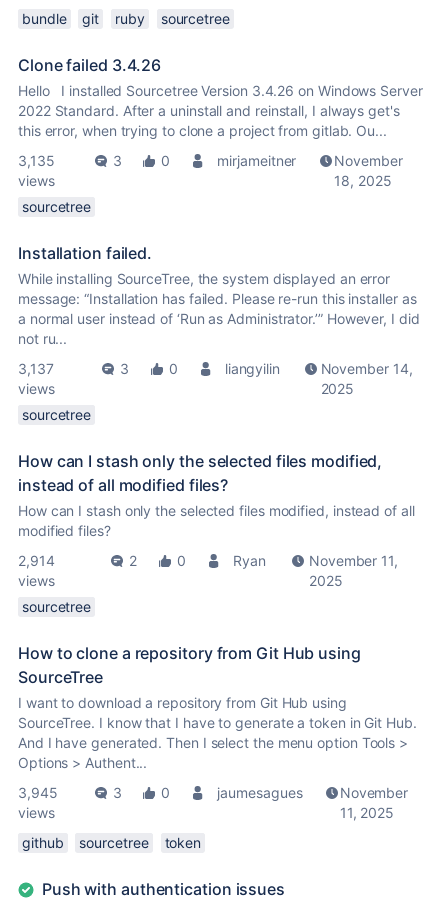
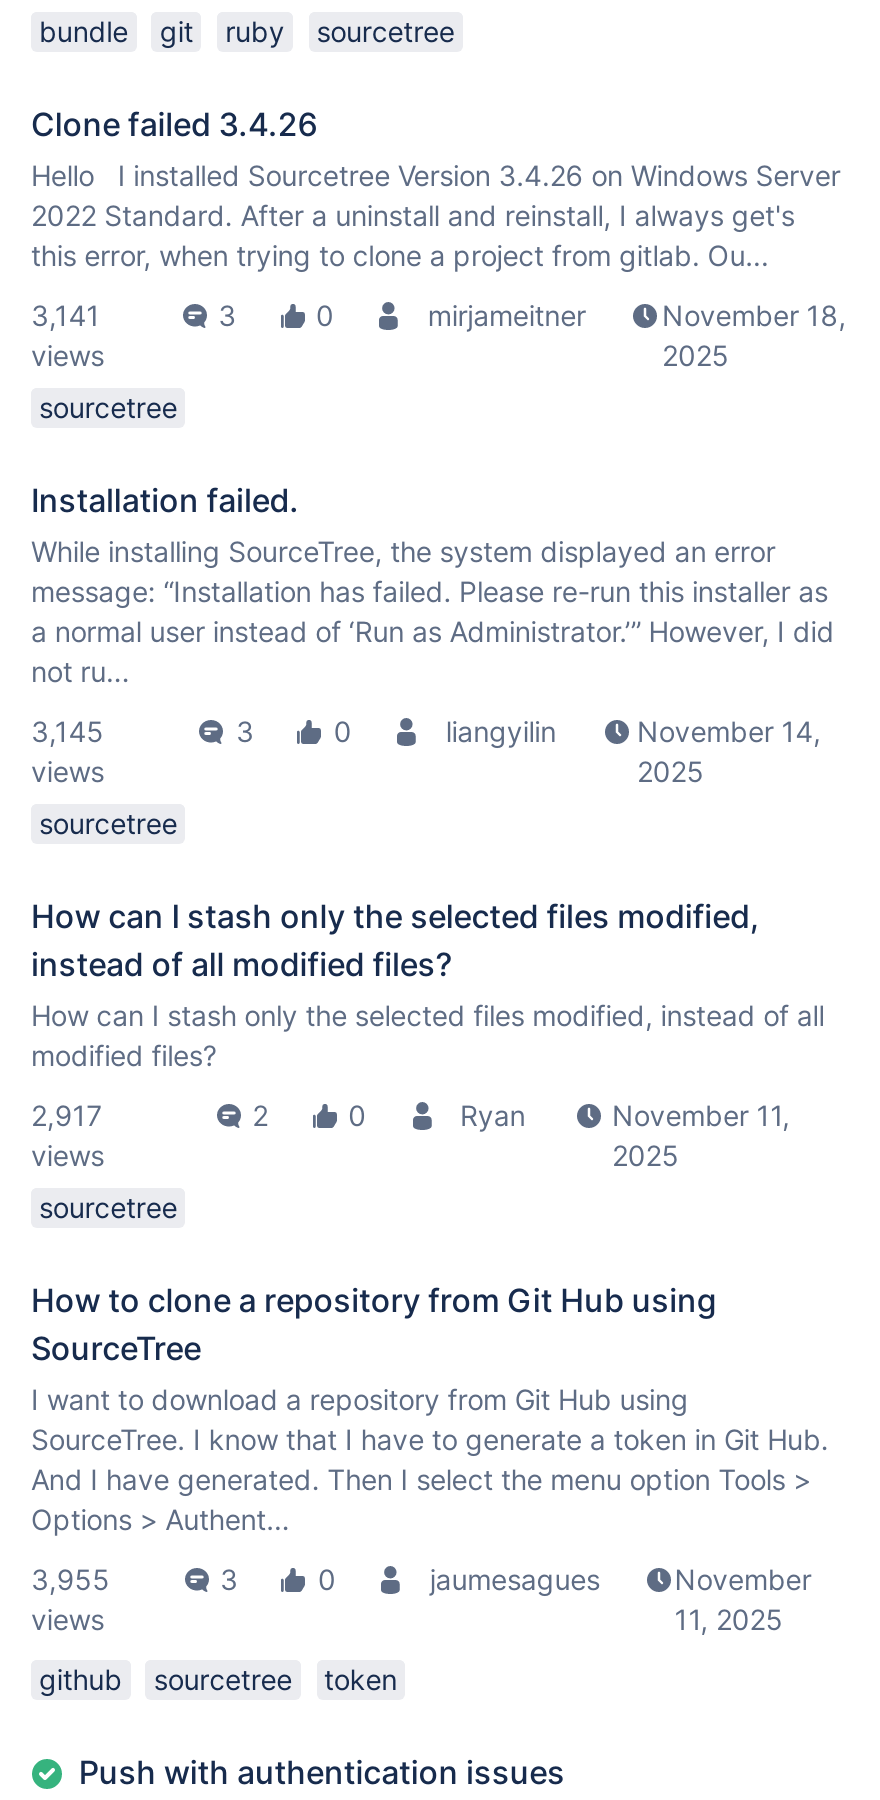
[18,152,55,169] 3,135 -> [31,298,100,332] 3,141
[18,360,54,377] 3,137 -> [31,714,104,748] 3,145
[18,552,55,569] 2,914 -> [31,1098,102,1132] 2,917
[18,784,58,801] 3,945 -> [31,1562,110,1596] 3,955

